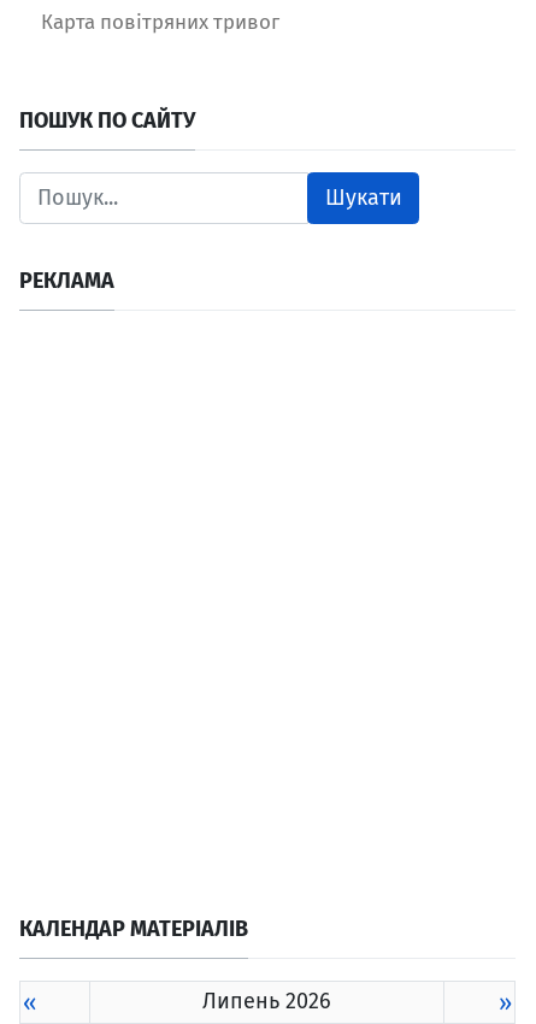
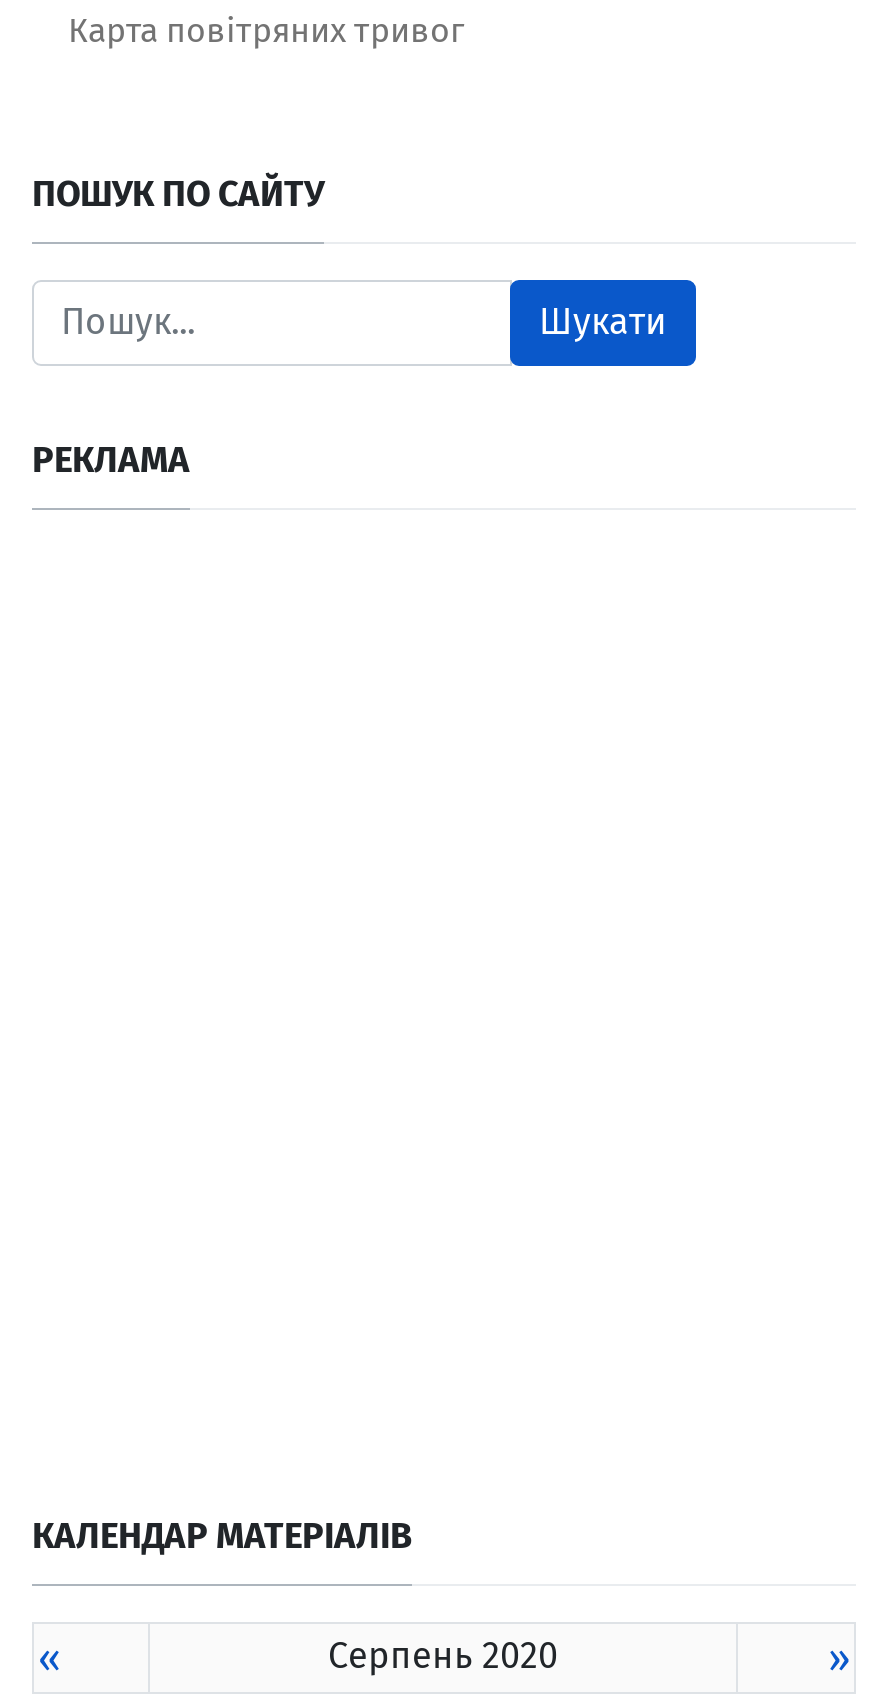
[202,988,331,1014] Липень 2026 -> [328,1634,558,1678] Серпень 2020

